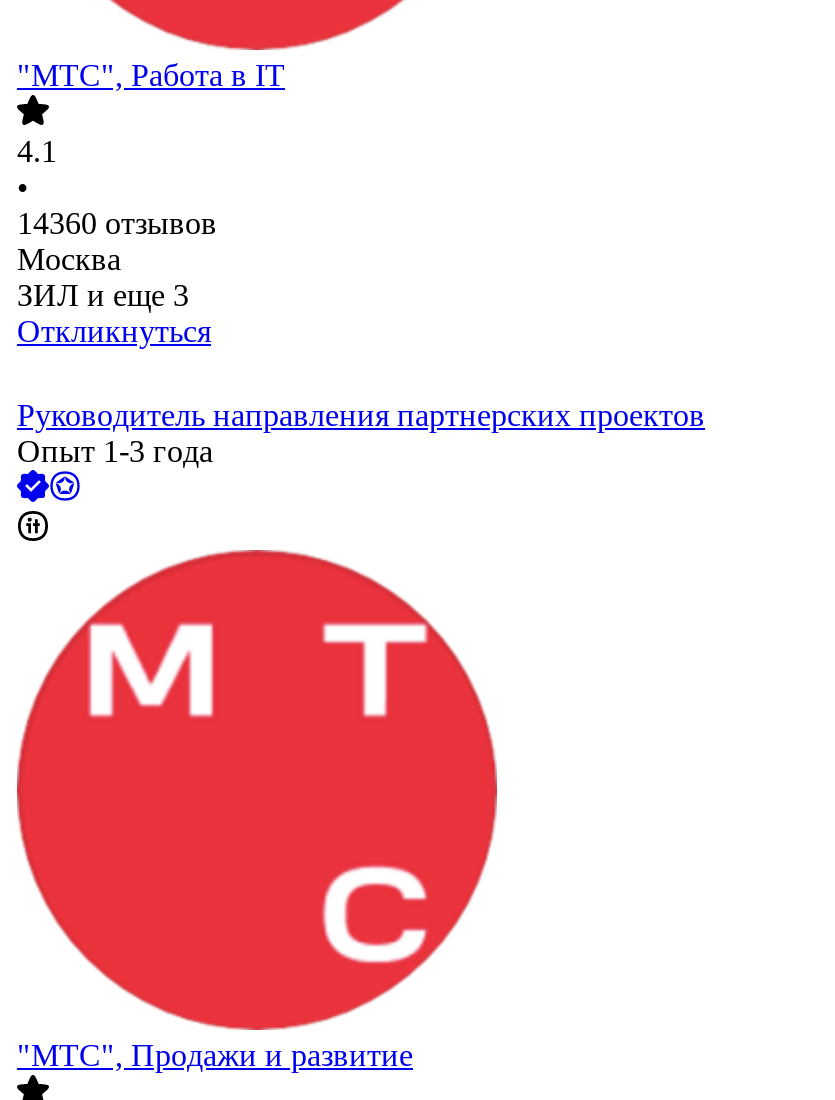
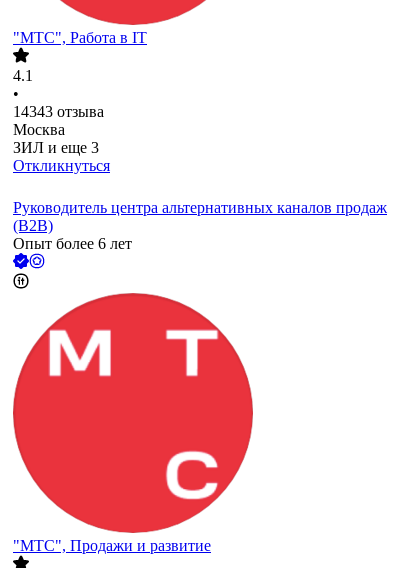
[17,207,217,241] 14360 отзывов -> [13,103,104,120] 14343 отзыва
[17,399,705,469] Руководитель направления партнерских проектов | Опыт 1-3 года -> [13,199,387,252] Руководитель центра альтернативных каналов продаж | (B2B) | Опыт более 6 лет

